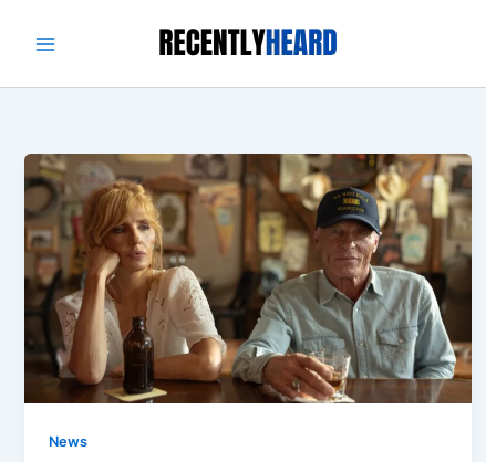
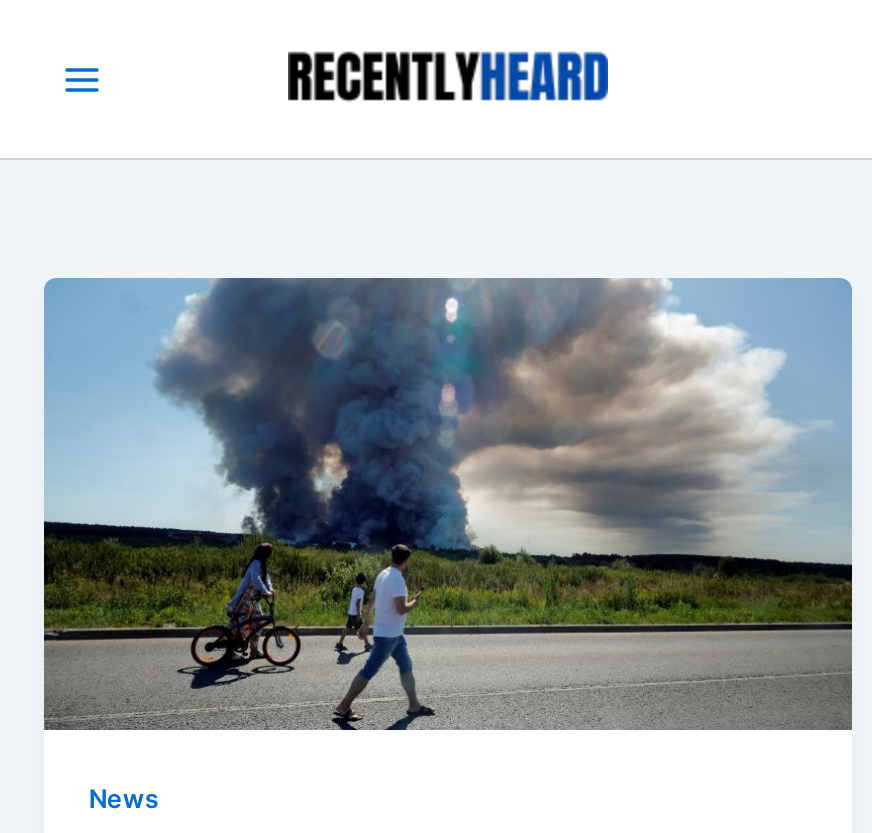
[23,153,473,405] [image] -> [44,276,852,732] [image]

